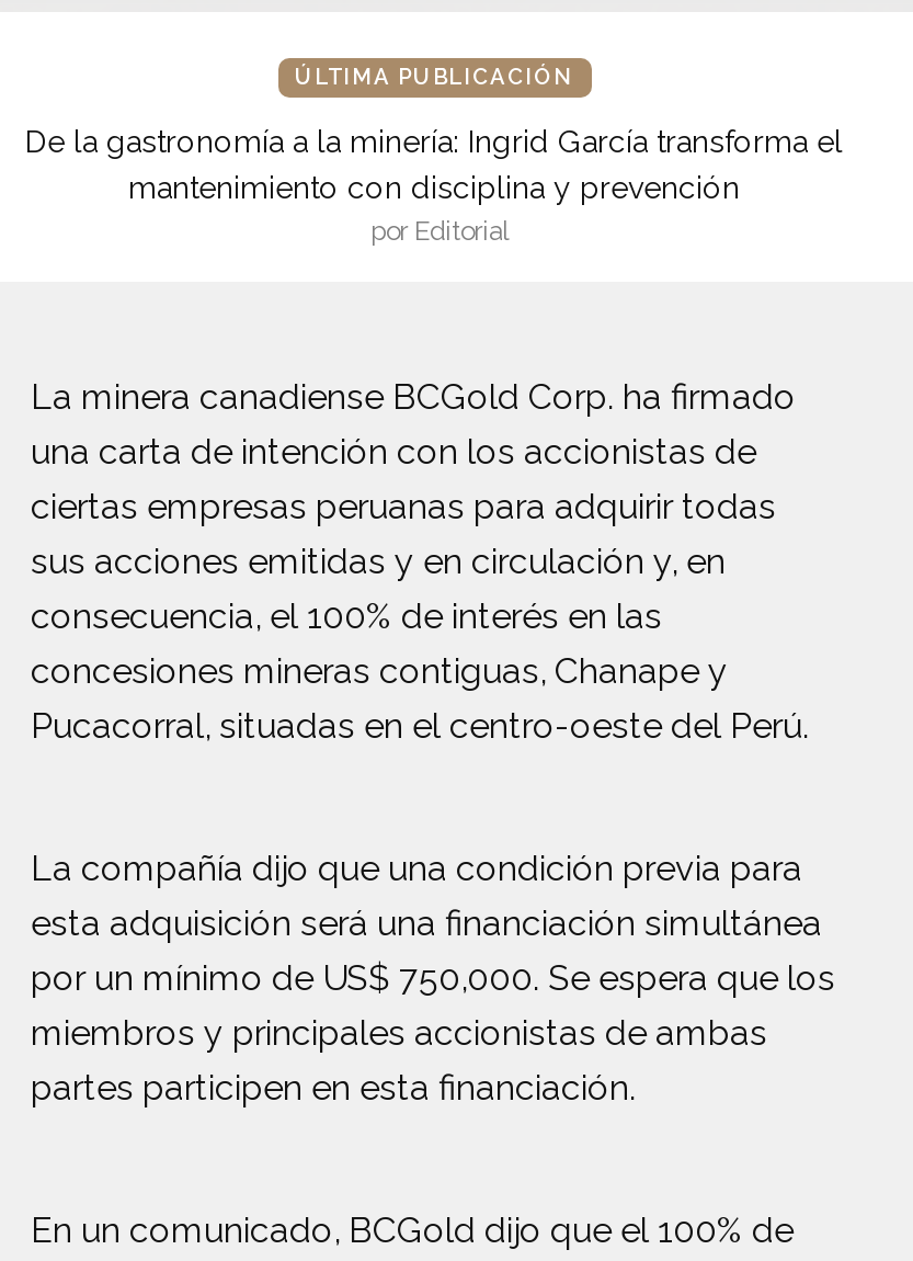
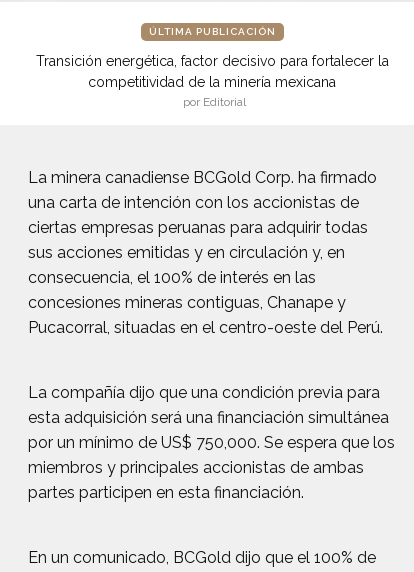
[25,124,843,205] De la gastronomía a la minería: Ingrid García transforma el | mantenimiento con disciplina y prevención -> [35,53,388,90] Transición energética, factor decisivo para fortalecer la | competitividad de la minería mexicana

